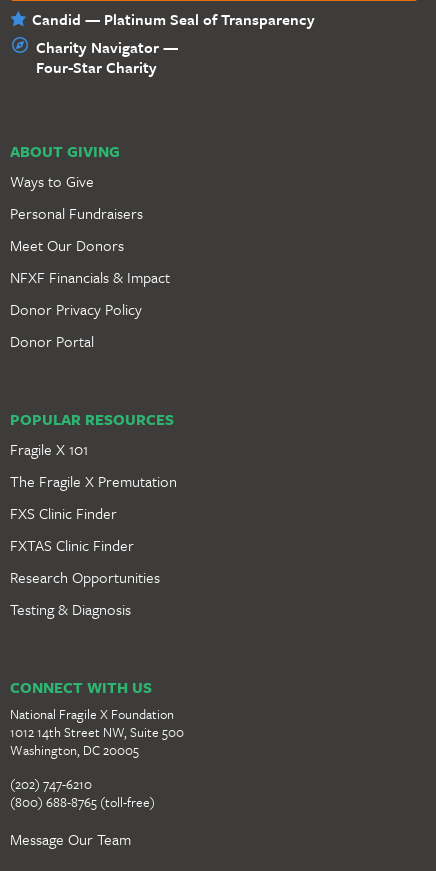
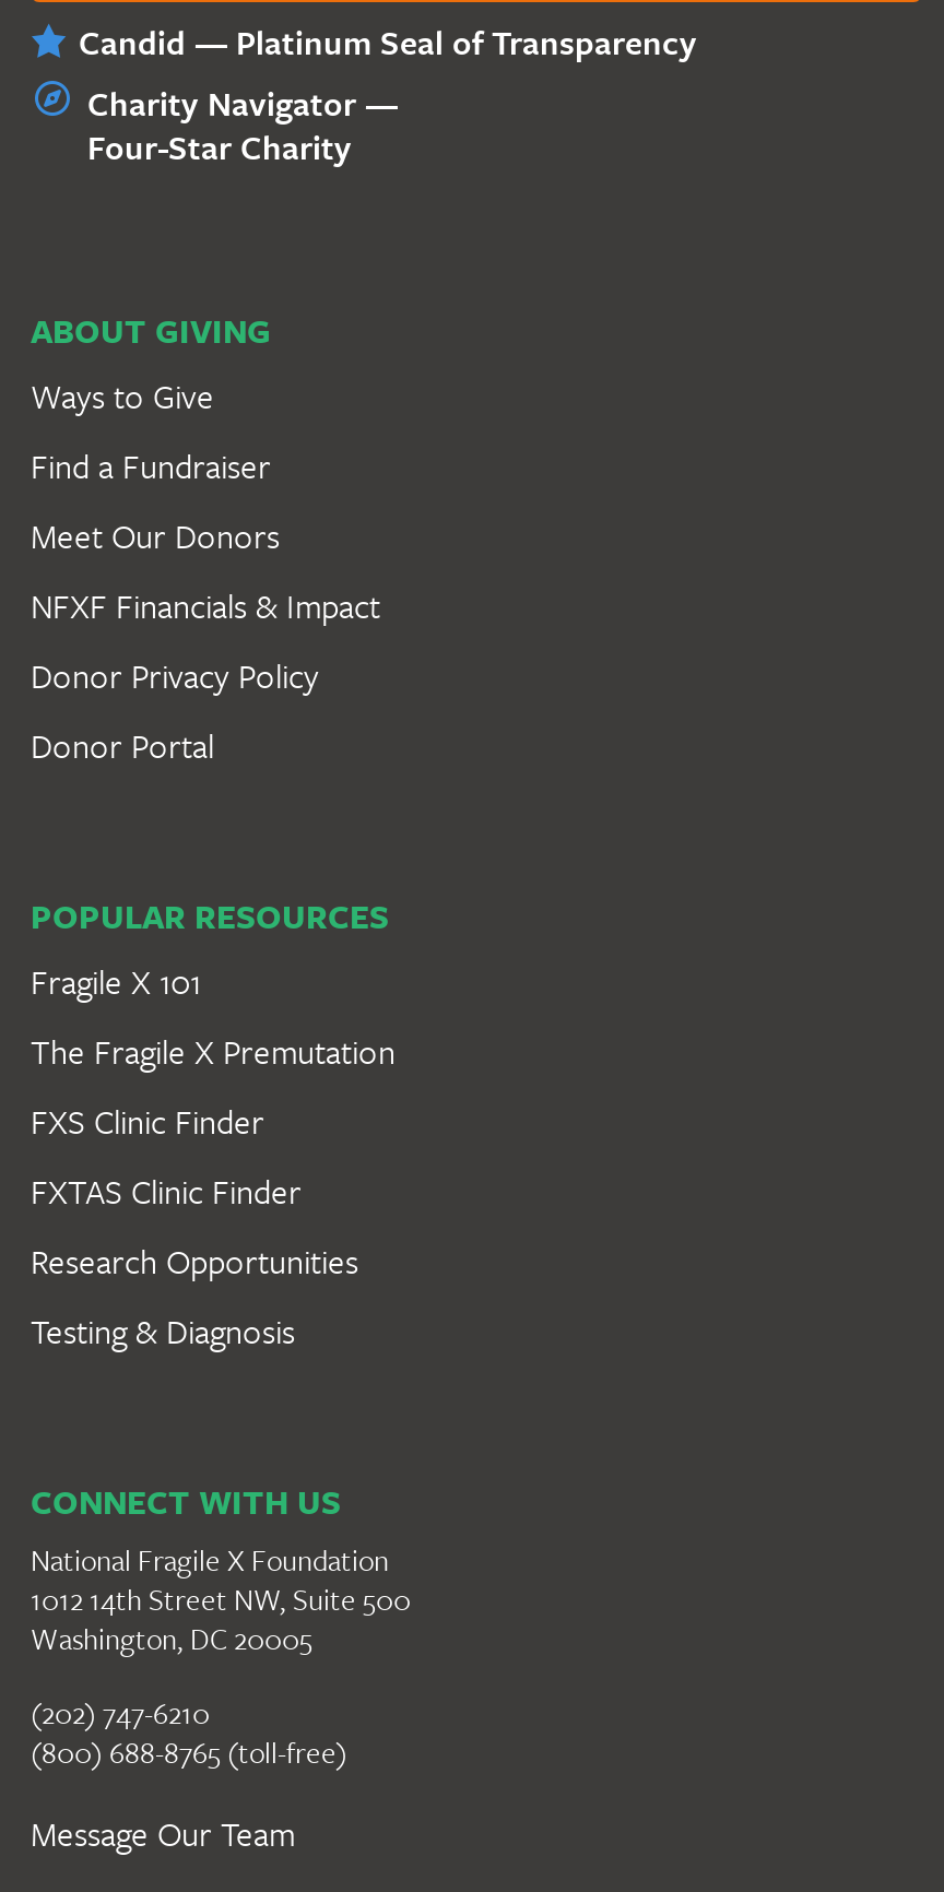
[10,202,143,224] Personal Fundraisers -> [31,441,271,489] Find a Fundraiser

